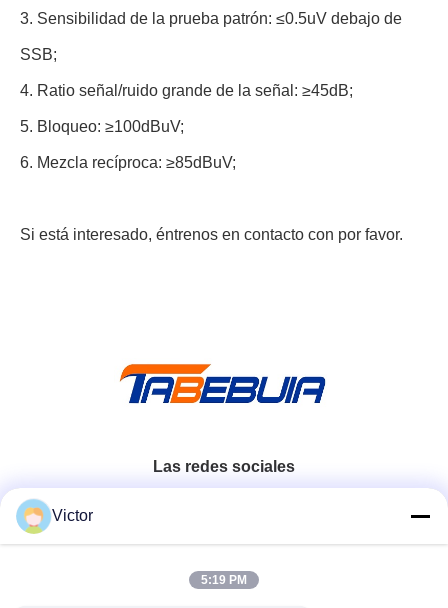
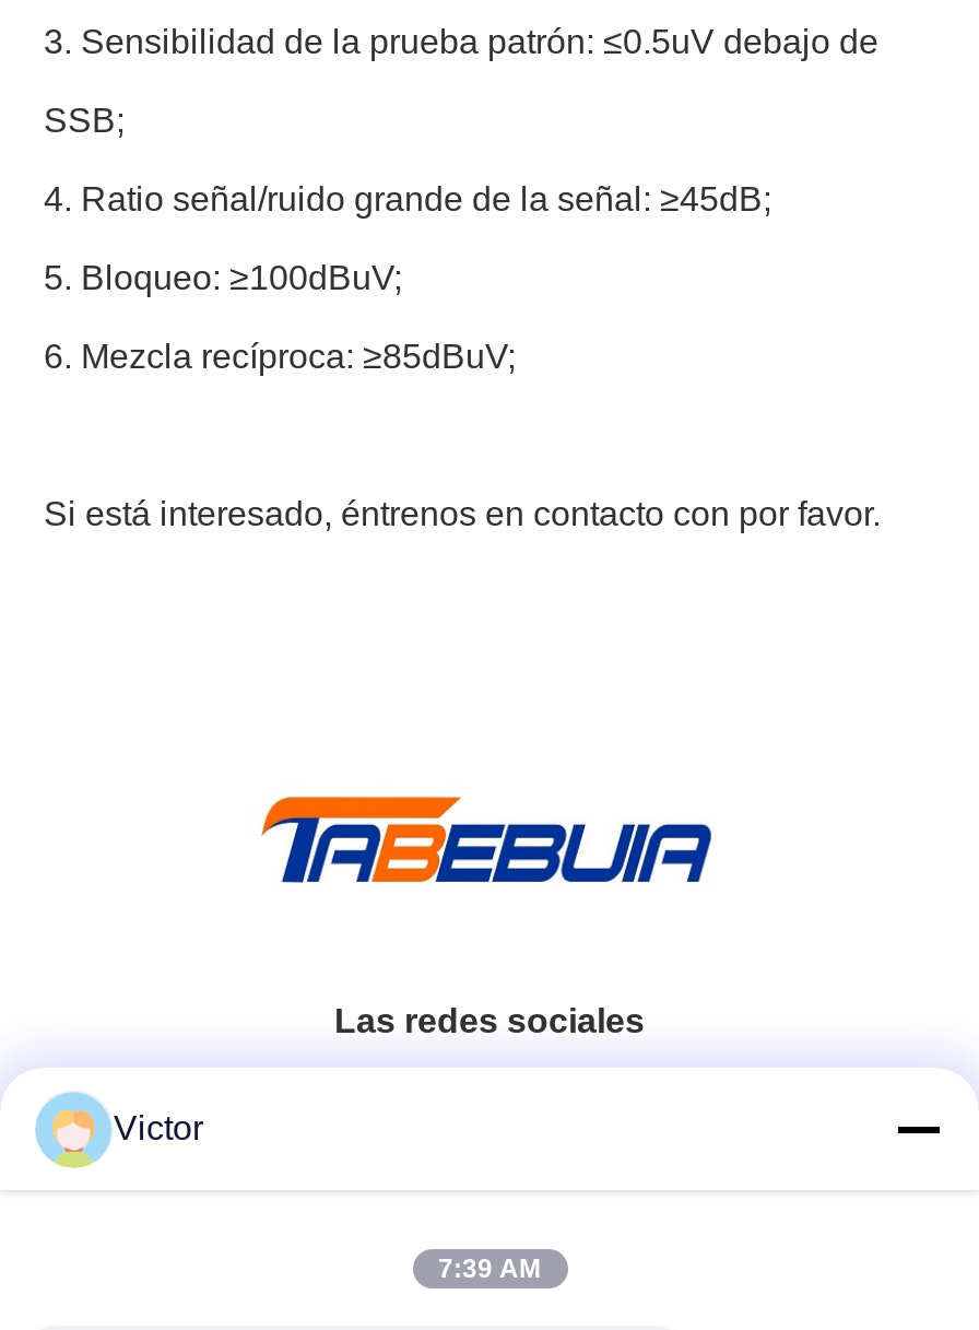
[201,573,247,587] 5:19 PM -> [438,1254,541,1284] 7:39 AM

